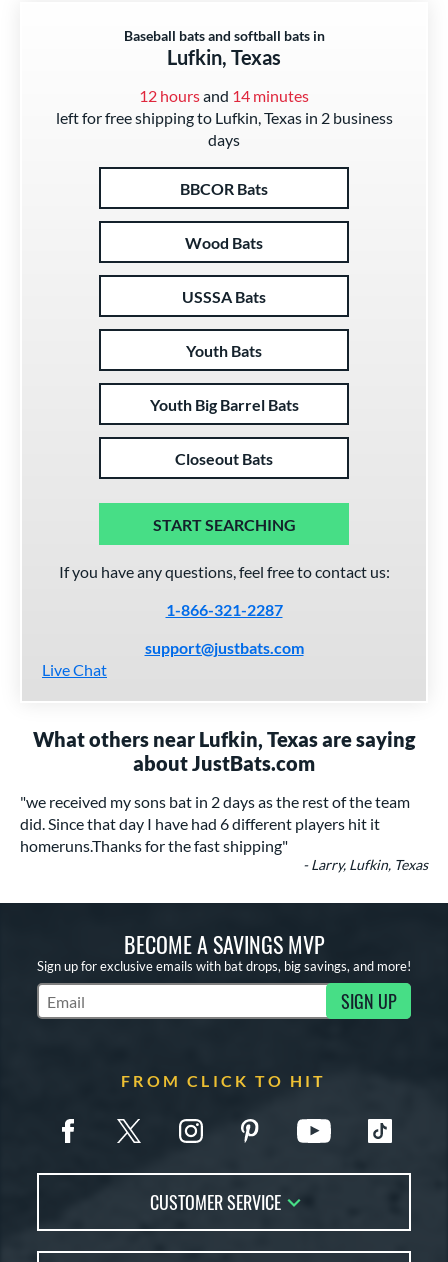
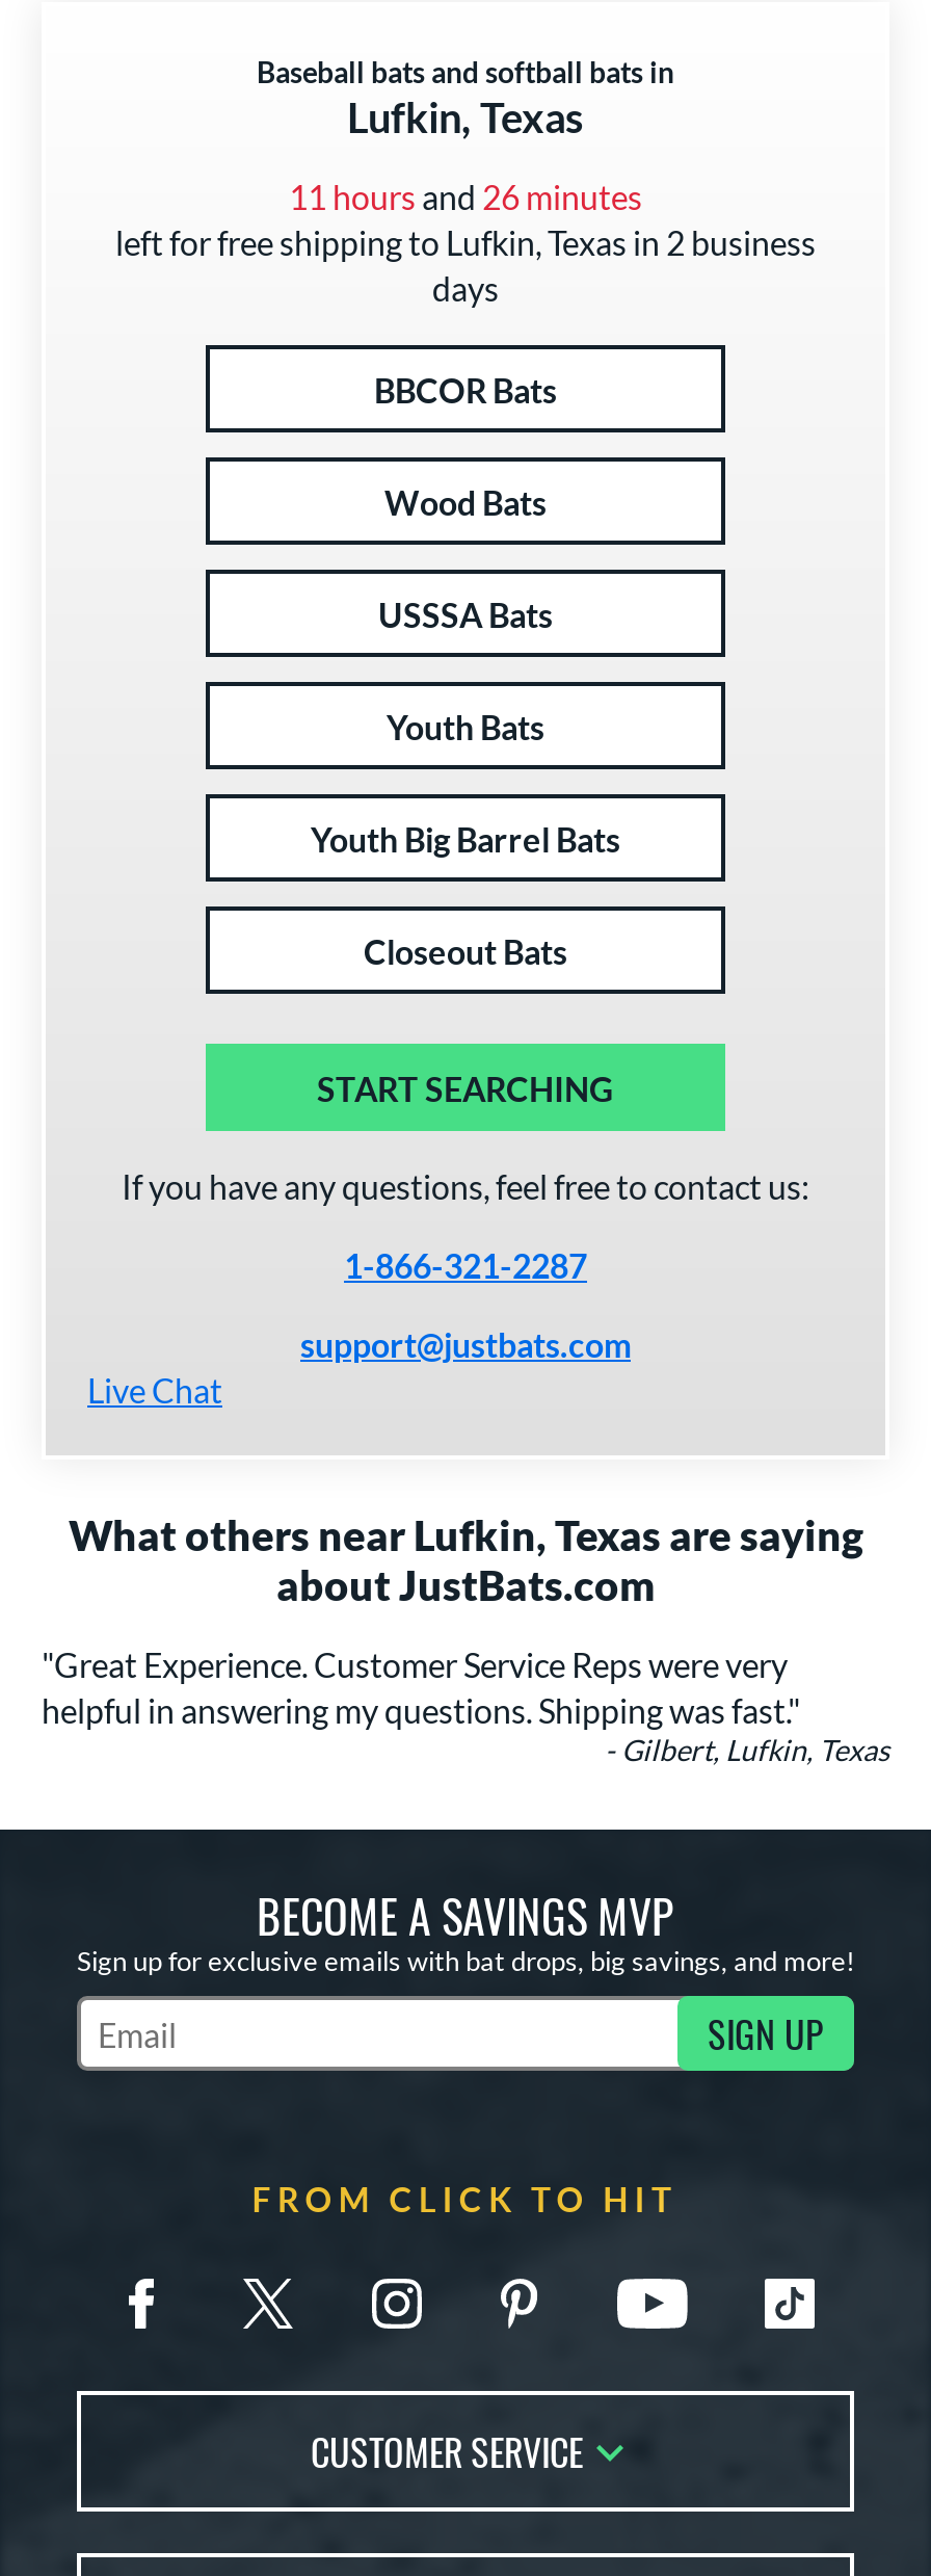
[139,86,309,105] 12 hours and 14 minutes -> [289,177,642,216] 11 hours and 26 minutes
[20,792,428,873] "we received my sons bat in 2 days as the rest of the team | did. Since that day I have had 6 different players hit it | homeruns.Thanks for the fast shipping" | - Larry, Lufkin, Texas -> [42,1645,889,1767] "Great Experience. Customer Service Reps were very | helpful in answering my questions. Shipping was fast." | - Gilbert, Lufkin, Texas

